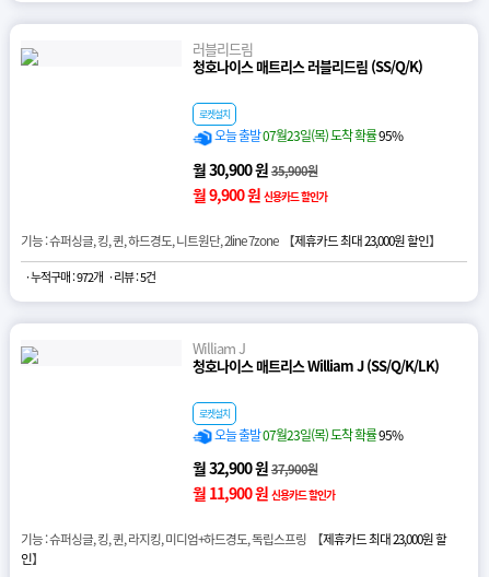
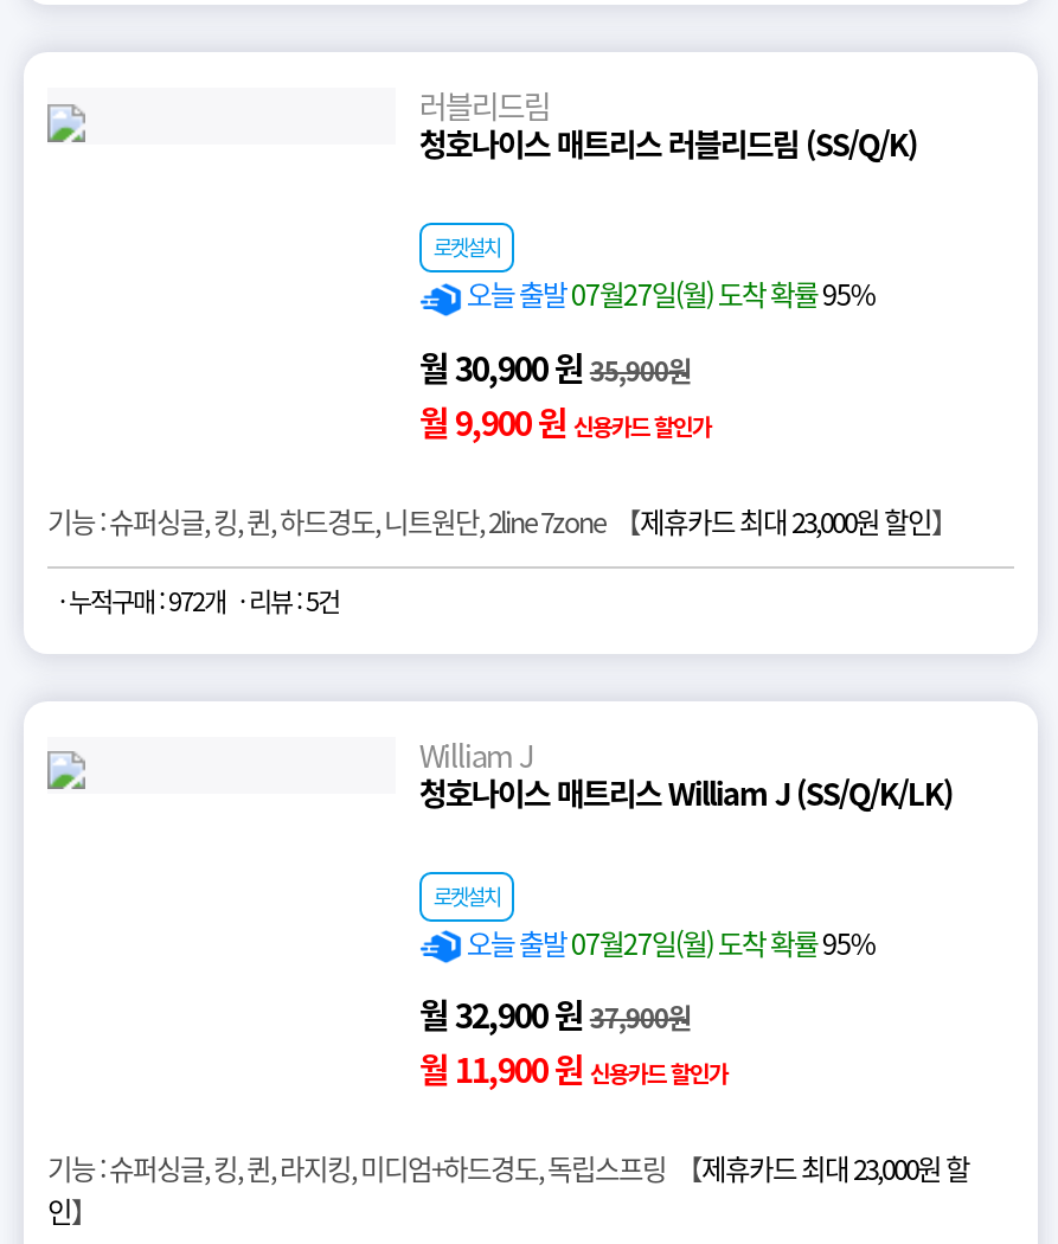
[214,126,402,145] 오늘 출발 07월23일(목) 도착 확률95% -> [467,273,874,313] 오늘 출발 07월27일(월) 도착 확률95%
[214,425,402,443] 오늘 출발 07월23일(목) 도착 확률95% -> [467,921,874,961] 오늘 출발 07월27일(월) 도착 확률95%

